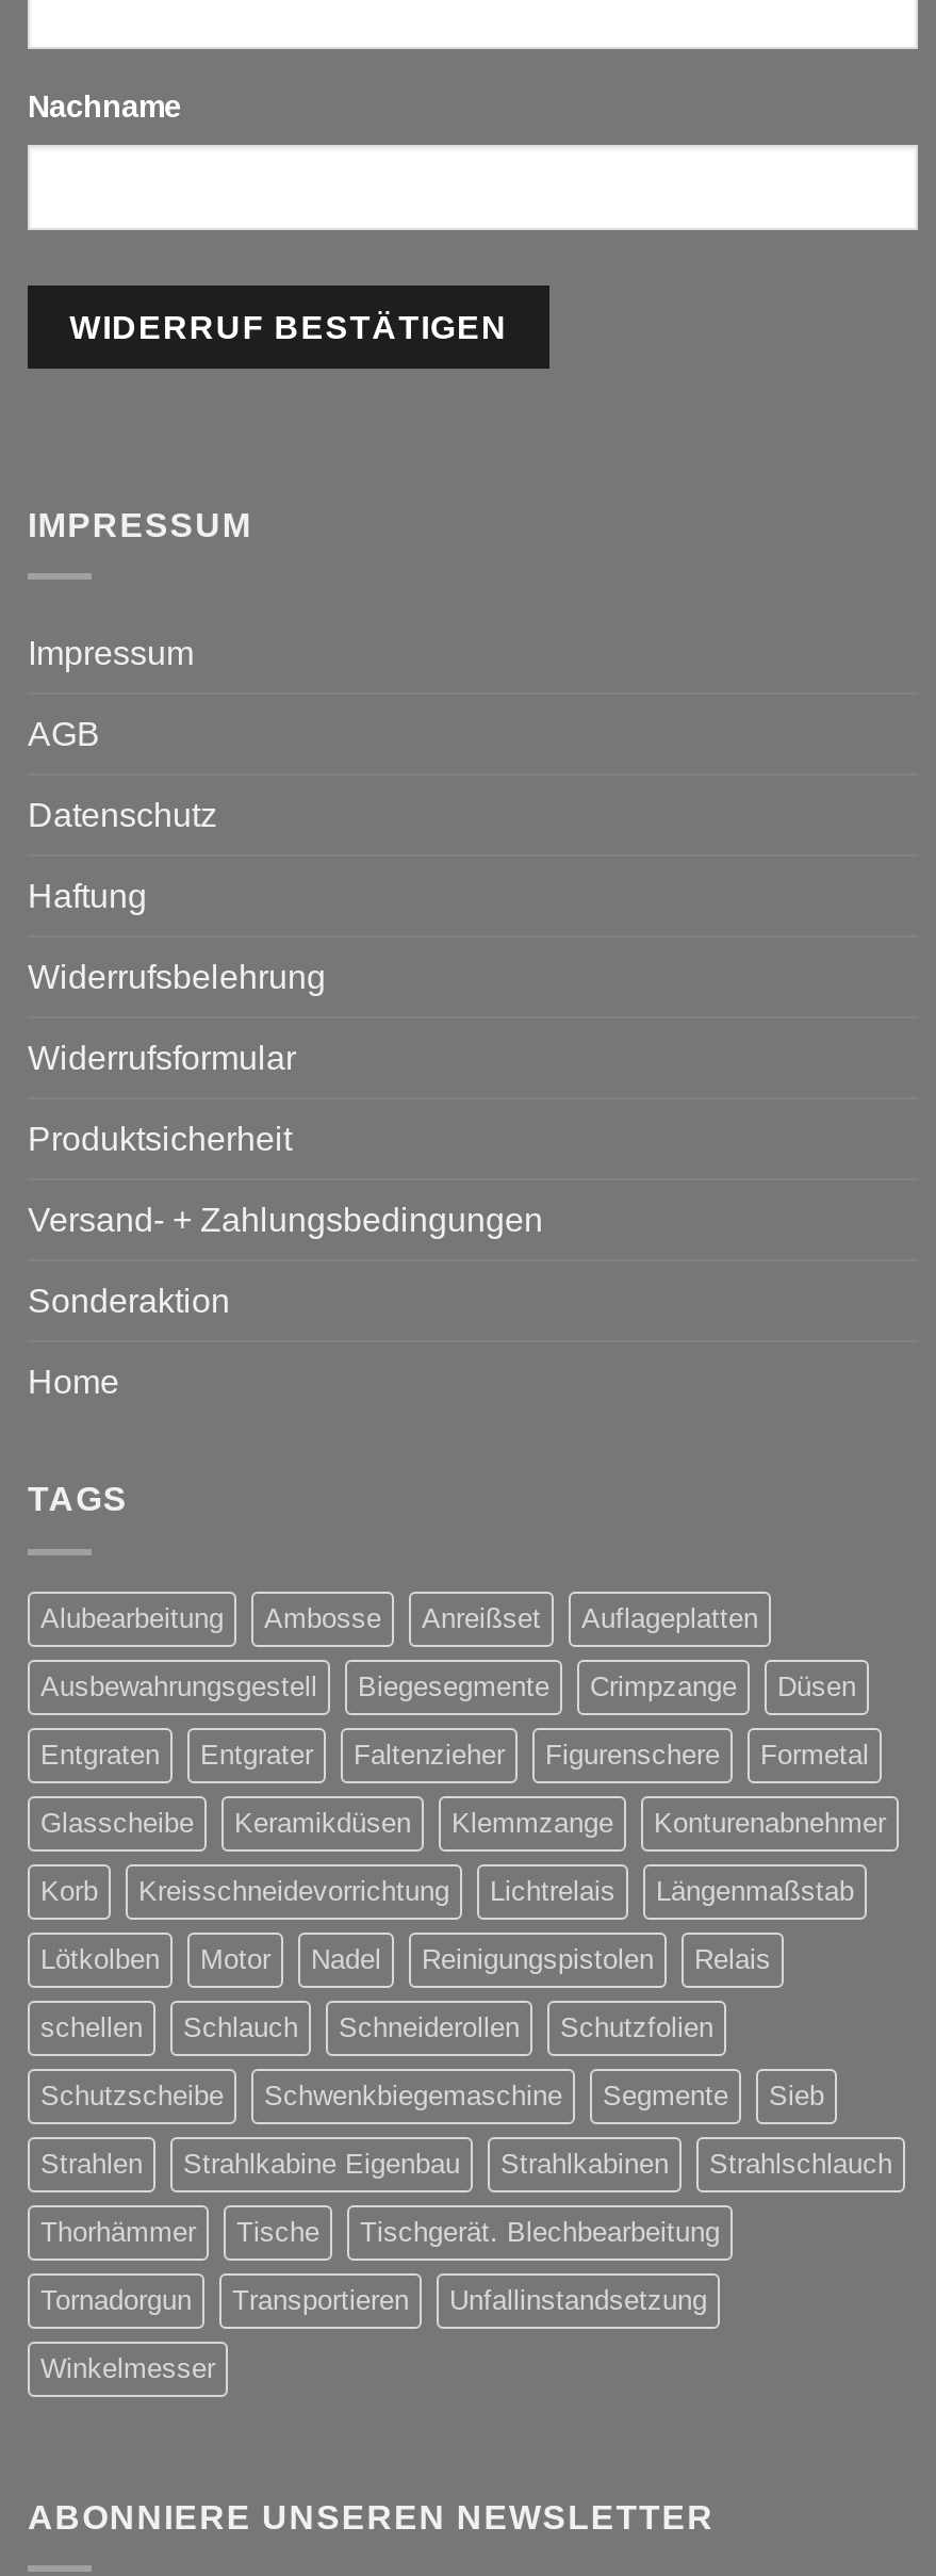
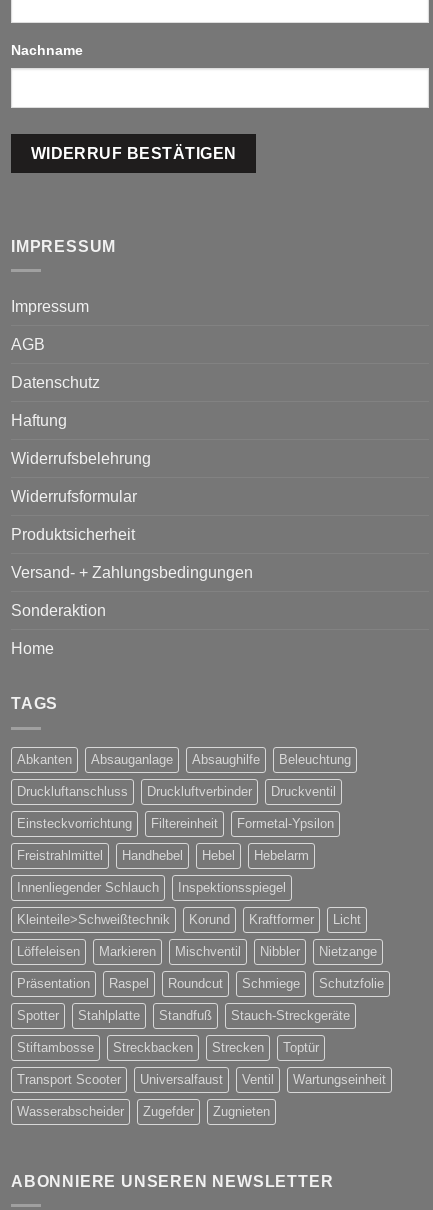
[40,1602,758,1634] Alubearbeitung | Ambosse | Anreißset | Auflageplatten -> [17,752,351,767] Abkanten | Absauganlage | Absaughilfe | Beleuchtung
[40,1670,856,1702] Ausbewahrungsgestell | Biegesegmente | Crimpzange | Düsen -> [17,784,336,799] Druckluftanschluss | Druckluftverbinder | Druckventil
[40,1738,869,1770] Entgraten | Entgrater | Faltenzieher | Figurenschere | Formetal -> [17,816,334,831] Einsteckvorrichtung | Filtereinheit | Formetal-Ypsilon
[40,1806,886,1838] Glasscheibe | Keramikdüsen | Klemmzange | Konturenabnehmer -> [17,848,309,863] Freistrahlmittel | Handhebel | Hebel | Hebelarm
[40,1874,854,1906] Korb | Kreisschneidevorrichtung | Lichtrelais | Längenmaßstab -> [17,880,286,895] Innenliegender Schlauch | Inspektionsspiegel
[40,1943,771,1975] Lötkolben | Motor | Nadel | Reinigungspistolen | Relais -> [17,912,361,927] Kleinteile>Schweißtechnik | Korund | Kraftformer | Licht
[40,2011,713,2043] schellen | Schlauch | Schneiderollen | Schutzfolien -> [17,944,377,959] Löffeleisen | Markieren | Mischventil | Nibbler | Nietzange
[40,2079,824,2111] Schutzscheibe | Schwenkbiegemaschine | Segmente | Sieb -> [17,976,384,991] Präsentation | Raspel | Roundcut | Schmiege | Schutzfolie
[40,2147,892,2179] Strahlen | Strahlkabine Eigenbau | Strahlkabinen | Strahlschlauch -> [17,1008,350,1023] Spotter | Stahlplatte | Standfuß | Stauch-Streckgeräte
[40,2215,720,2247] Thorhämmer | Tische | Tischgerät. Blechbearbeitung -> [17,1040,319,1055] Stiftambosse | Streckbacken | Strecken | Toptür
[40,2283,707,2315] Tornadorgun | Transportieren | Unfallinstandsetzung -> [17,1072,386,1087] Transport Scooter | Universalfaust | Ventil | Wartungseinheit
[40,2352,215,2384] Winkelmesser -> [17,1104,270,1119] Wasserabscheider | Zugefder | Zugnieten

